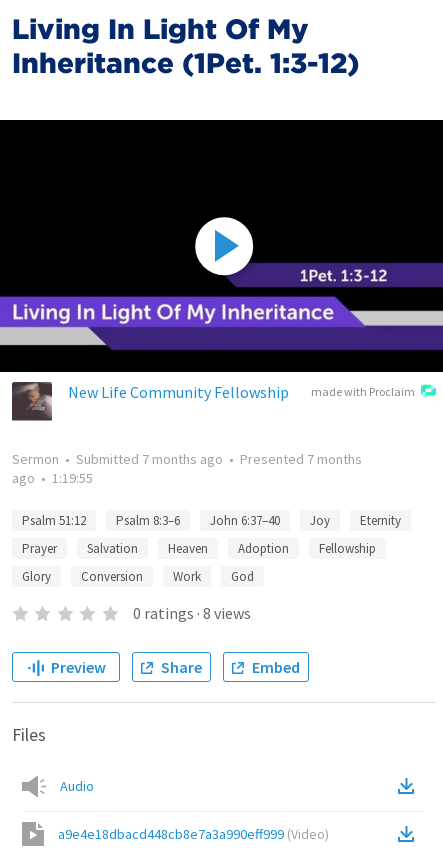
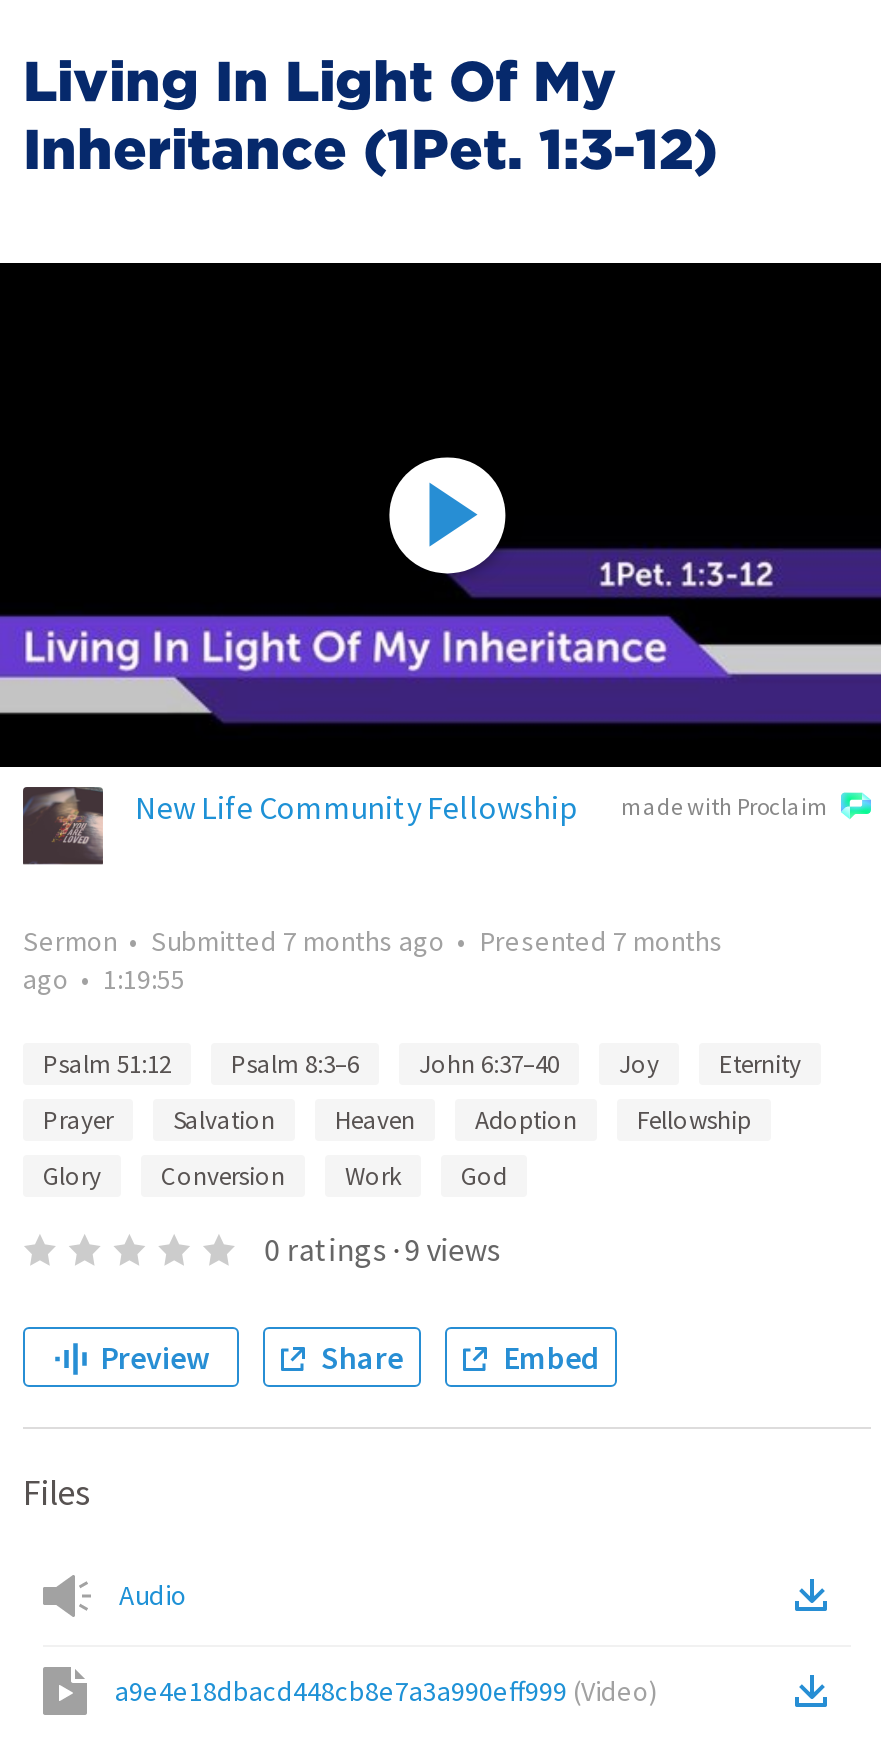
[133,603,251,623] 0 ratings · 8 views -> [264,1229,500,1269] 0 ratings · 9 views

